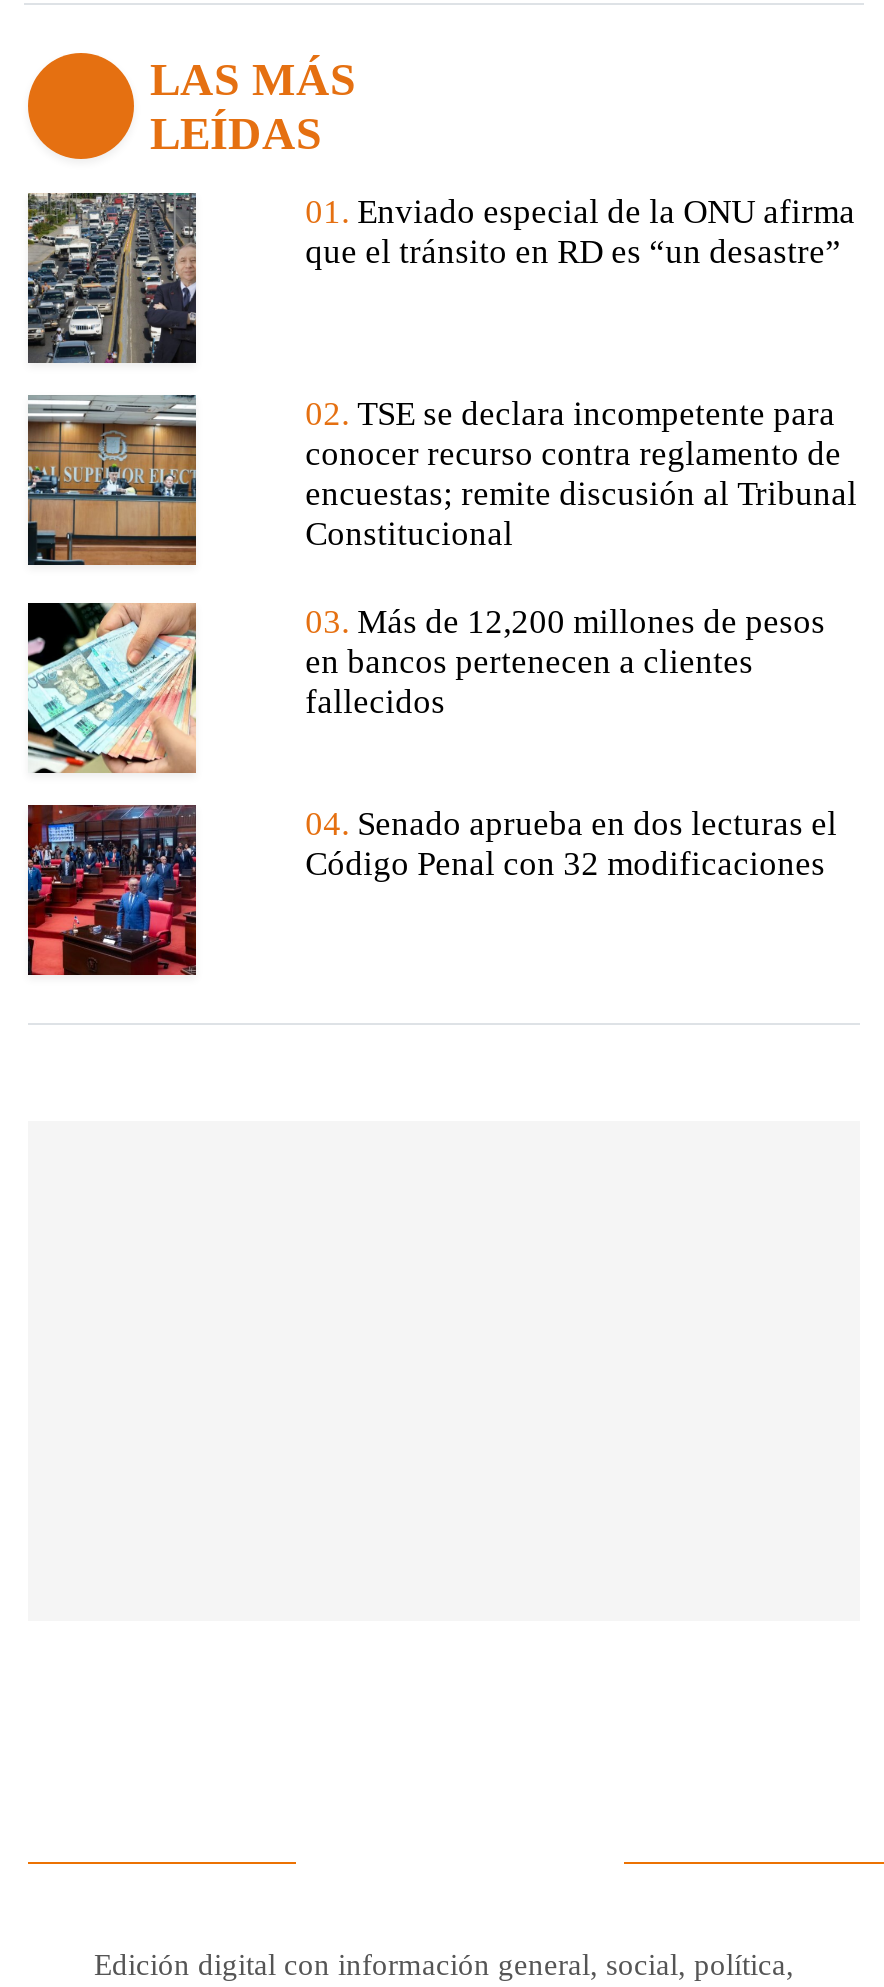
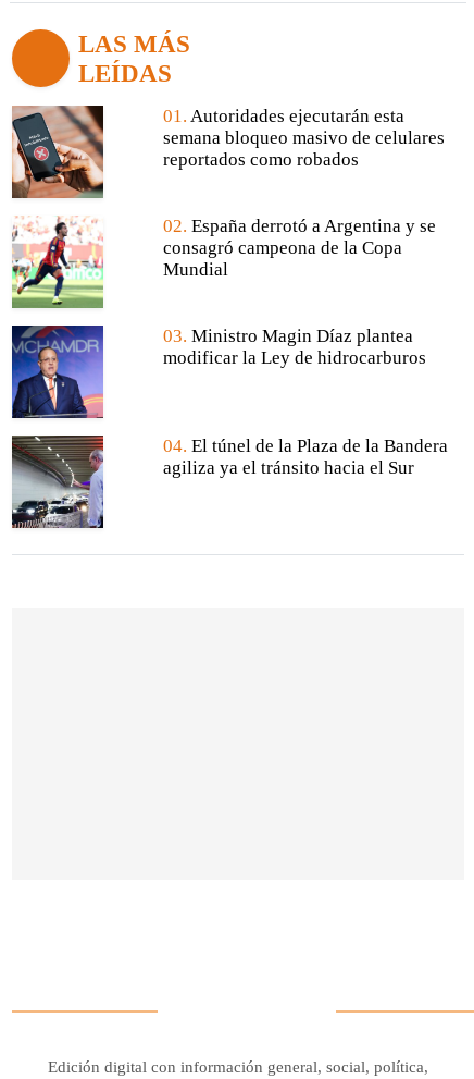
[26,191,198,365] [image] -> [11,105,104,199] [image]
[305,192,855,270] 01. Enviado especial de la ONU afirma | que el tránsito en RD es “un desastre” -> [163,105,444,170] 01. Autoridades ejecutarán esta | semana bloqueo masivo de celulares | reportados como robados
[26,393,198,567] [image] -> [11,216,104,309] [image]
[305,394,857,552] 02. TSE se declara incompetente para | conocer recurso contra reglamento de | encuestas; remite discusión al Tribunal | Constitucional -> [163,215,436,279] 02. España derrotó a Argentina y se | consagró campeona de la Copa | Mundial
[26,601,198,775] [image] -> [11,324,104,419] [image]
[305,602,825,720] 03. Más de 12,200 millones de pesos | en bancos pertenecen a clientes | fallecidos -> [163,325,426,368] 03. Ministro Magin Díaz plantea | modificar la Ley de hidrocarburos
[26,805,198,977] [image] -> [11,436,104,529] [image]
[305,804,837,882] 04. Senado aprueba en dos lecturas el | Código Penal con 32 modificaciones -> [163,435,448,478] 04. El túnel de la Plaza de la Bandera | agiliza ya el tránsito hacia el Sur

